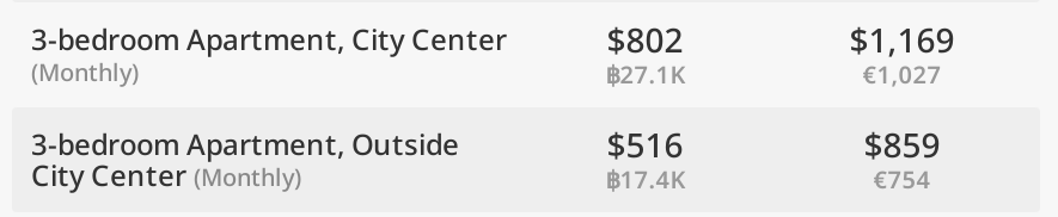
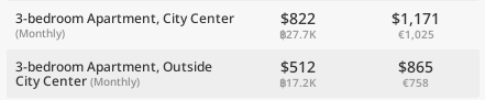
[605,17,684,91] $802 | ฿27.1K -> [280,8,316,42] $822 | ฿27.7K
[849,17,954,91] $1,169 | €1,027 -> [392,8,440,42] $1,171 | €1,025
[605,122,684,196] $516 | ฿17.4K -> [280,56,316,90] $512 | ฿17.2K
[864,122,940,196] $859 | €754 -> [398,56,434,90] $865 | €758

